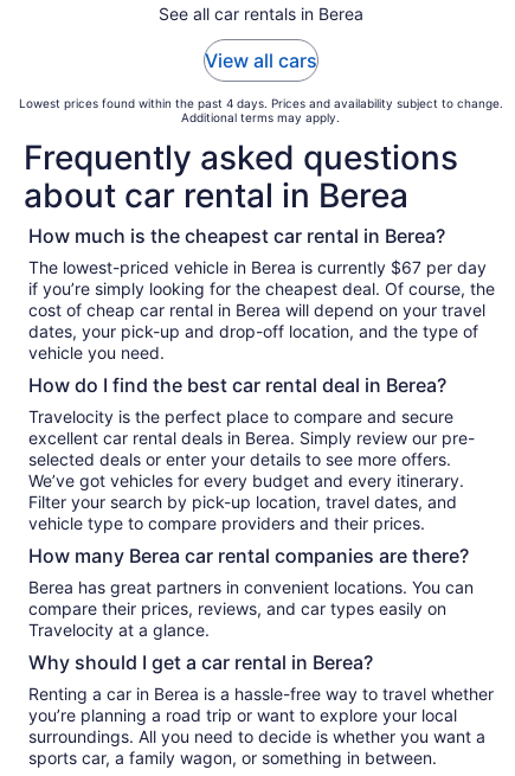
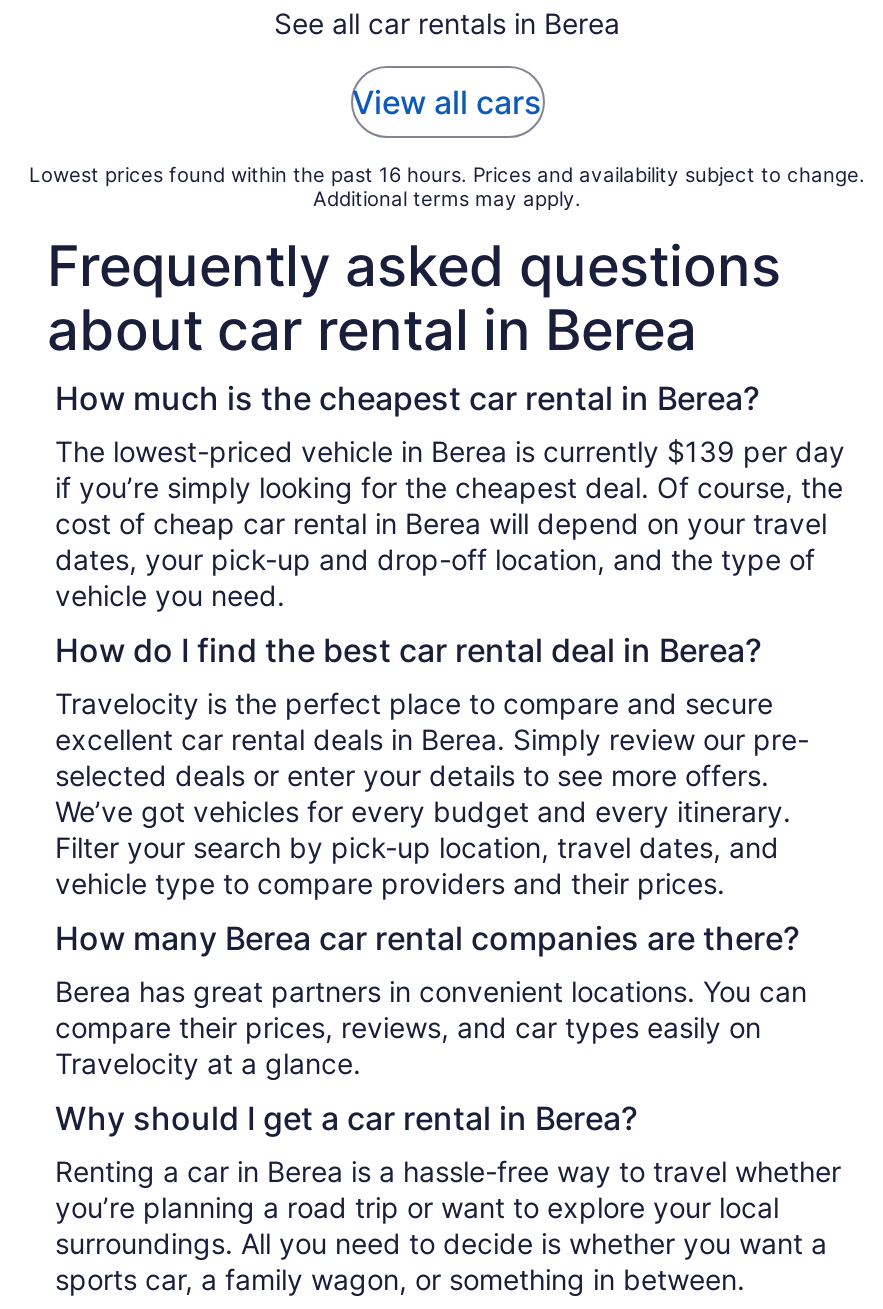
[18,96,503,110] Lowest prices found within the past 4 days. Prices and availability subject to change. -> [29,162,865,186] Lowest prices found within the past 16 hours. Prices and availability subject to change.
[28,257,487,277] The lowest-priced vehicle in Berea is currently $67 per day -> [55,434,845,468] The lowest-priced vehicle in Berea is currently $139 per day

